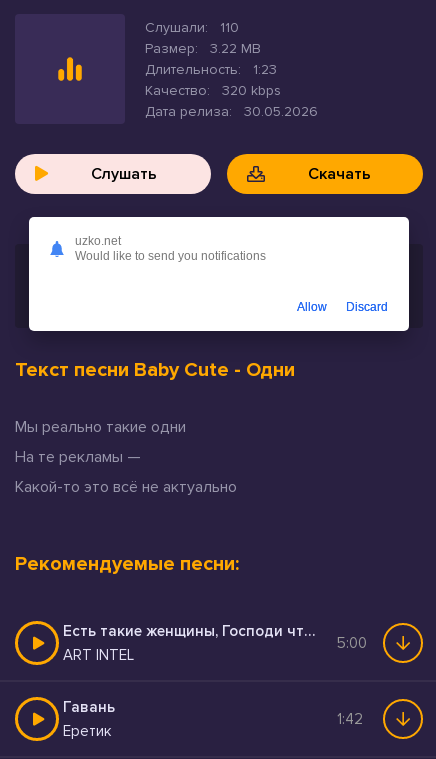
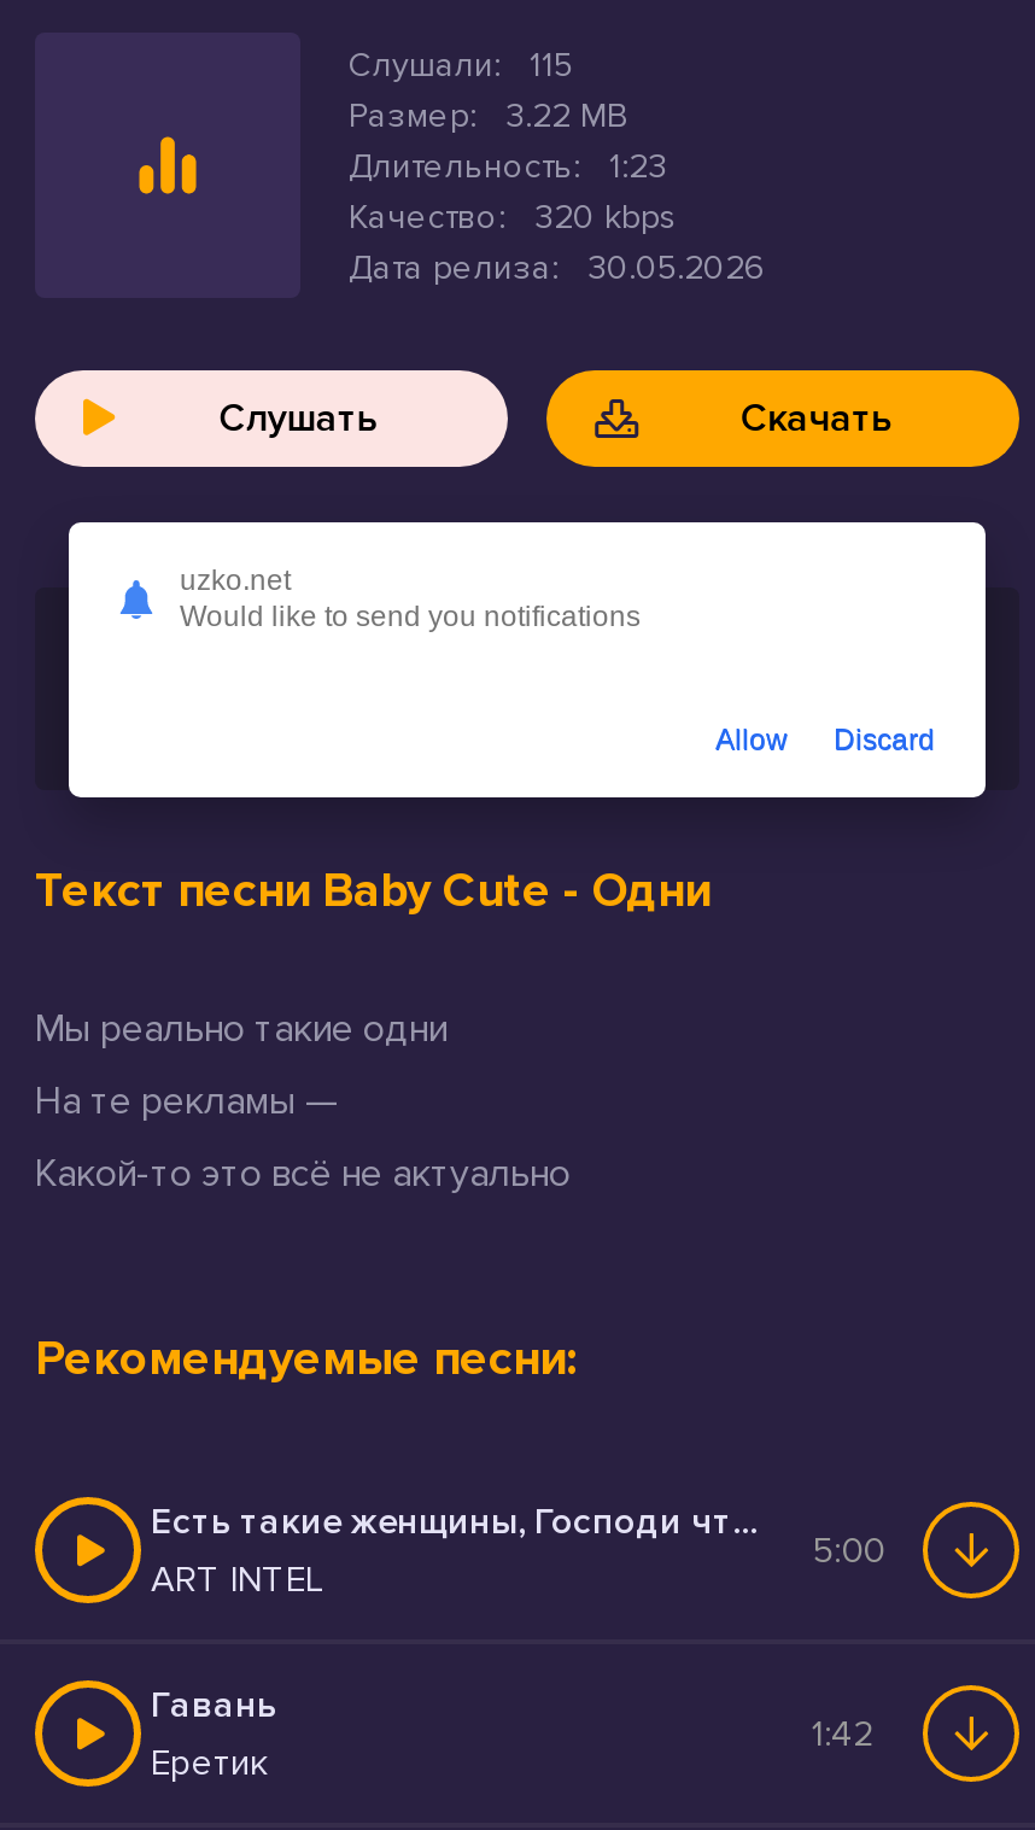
[145,18,239,35] Слушали: 110 -> [349,43,573,84] Слушали: 115

